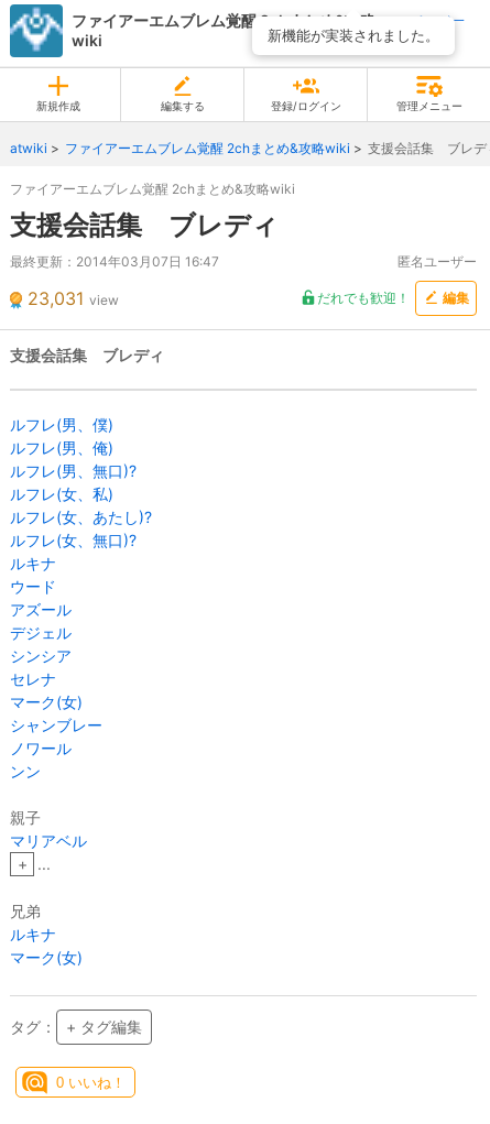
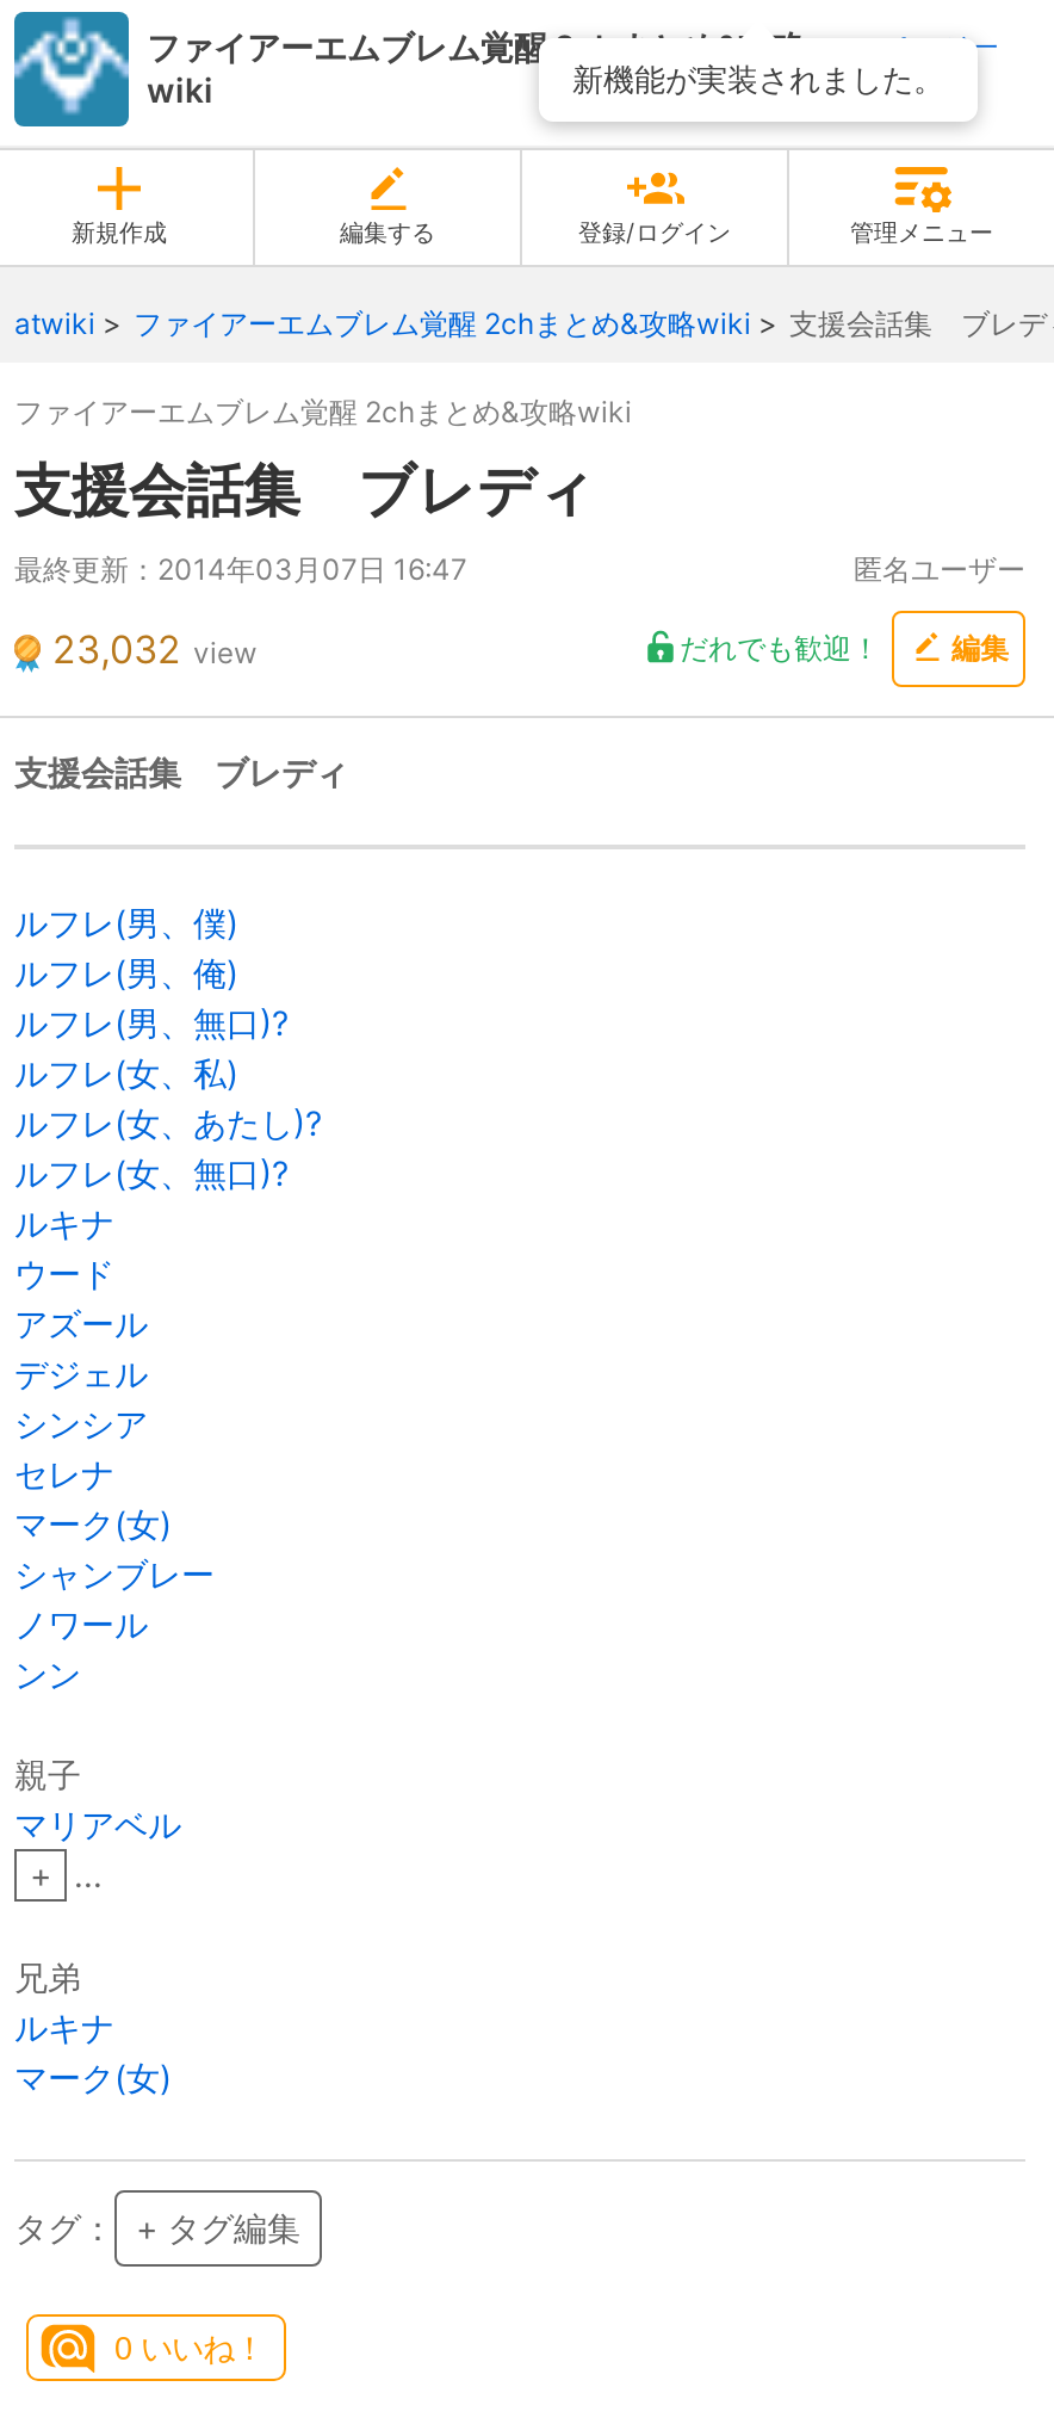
[28,287,119,309] 23,031 view -> [52,625,258,673] 23,032 view

